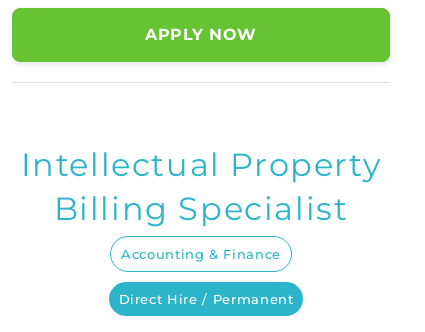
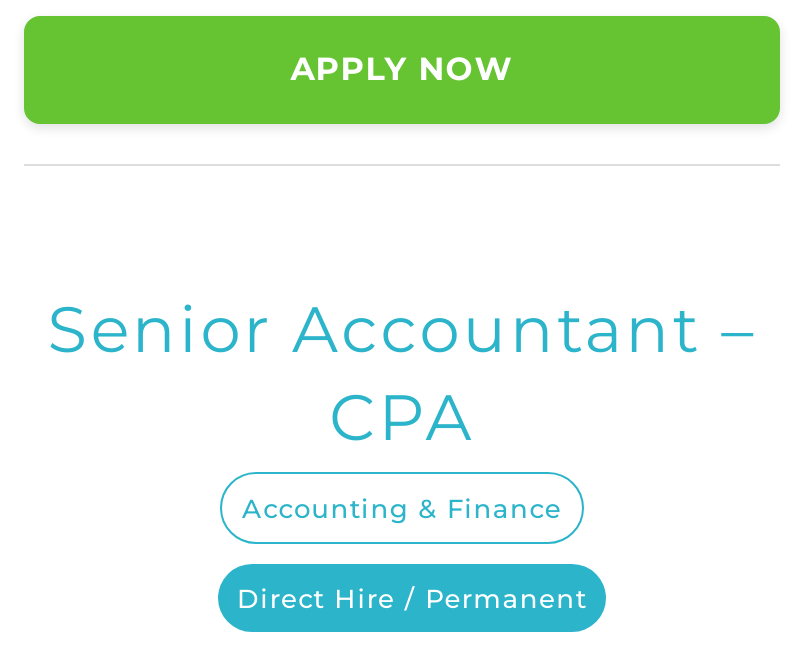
[21,145,381,228] Intellectual Property | Billing Specialist -> [48,290,756,456] Senior Accountant – | CPA

